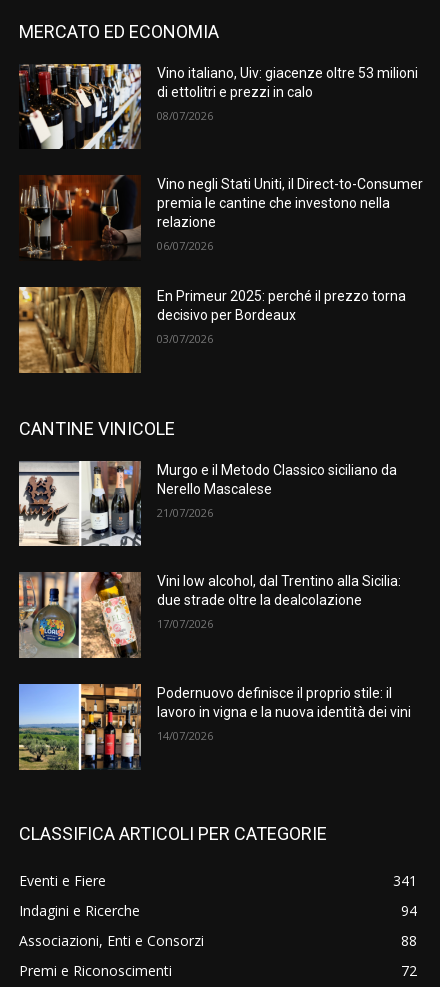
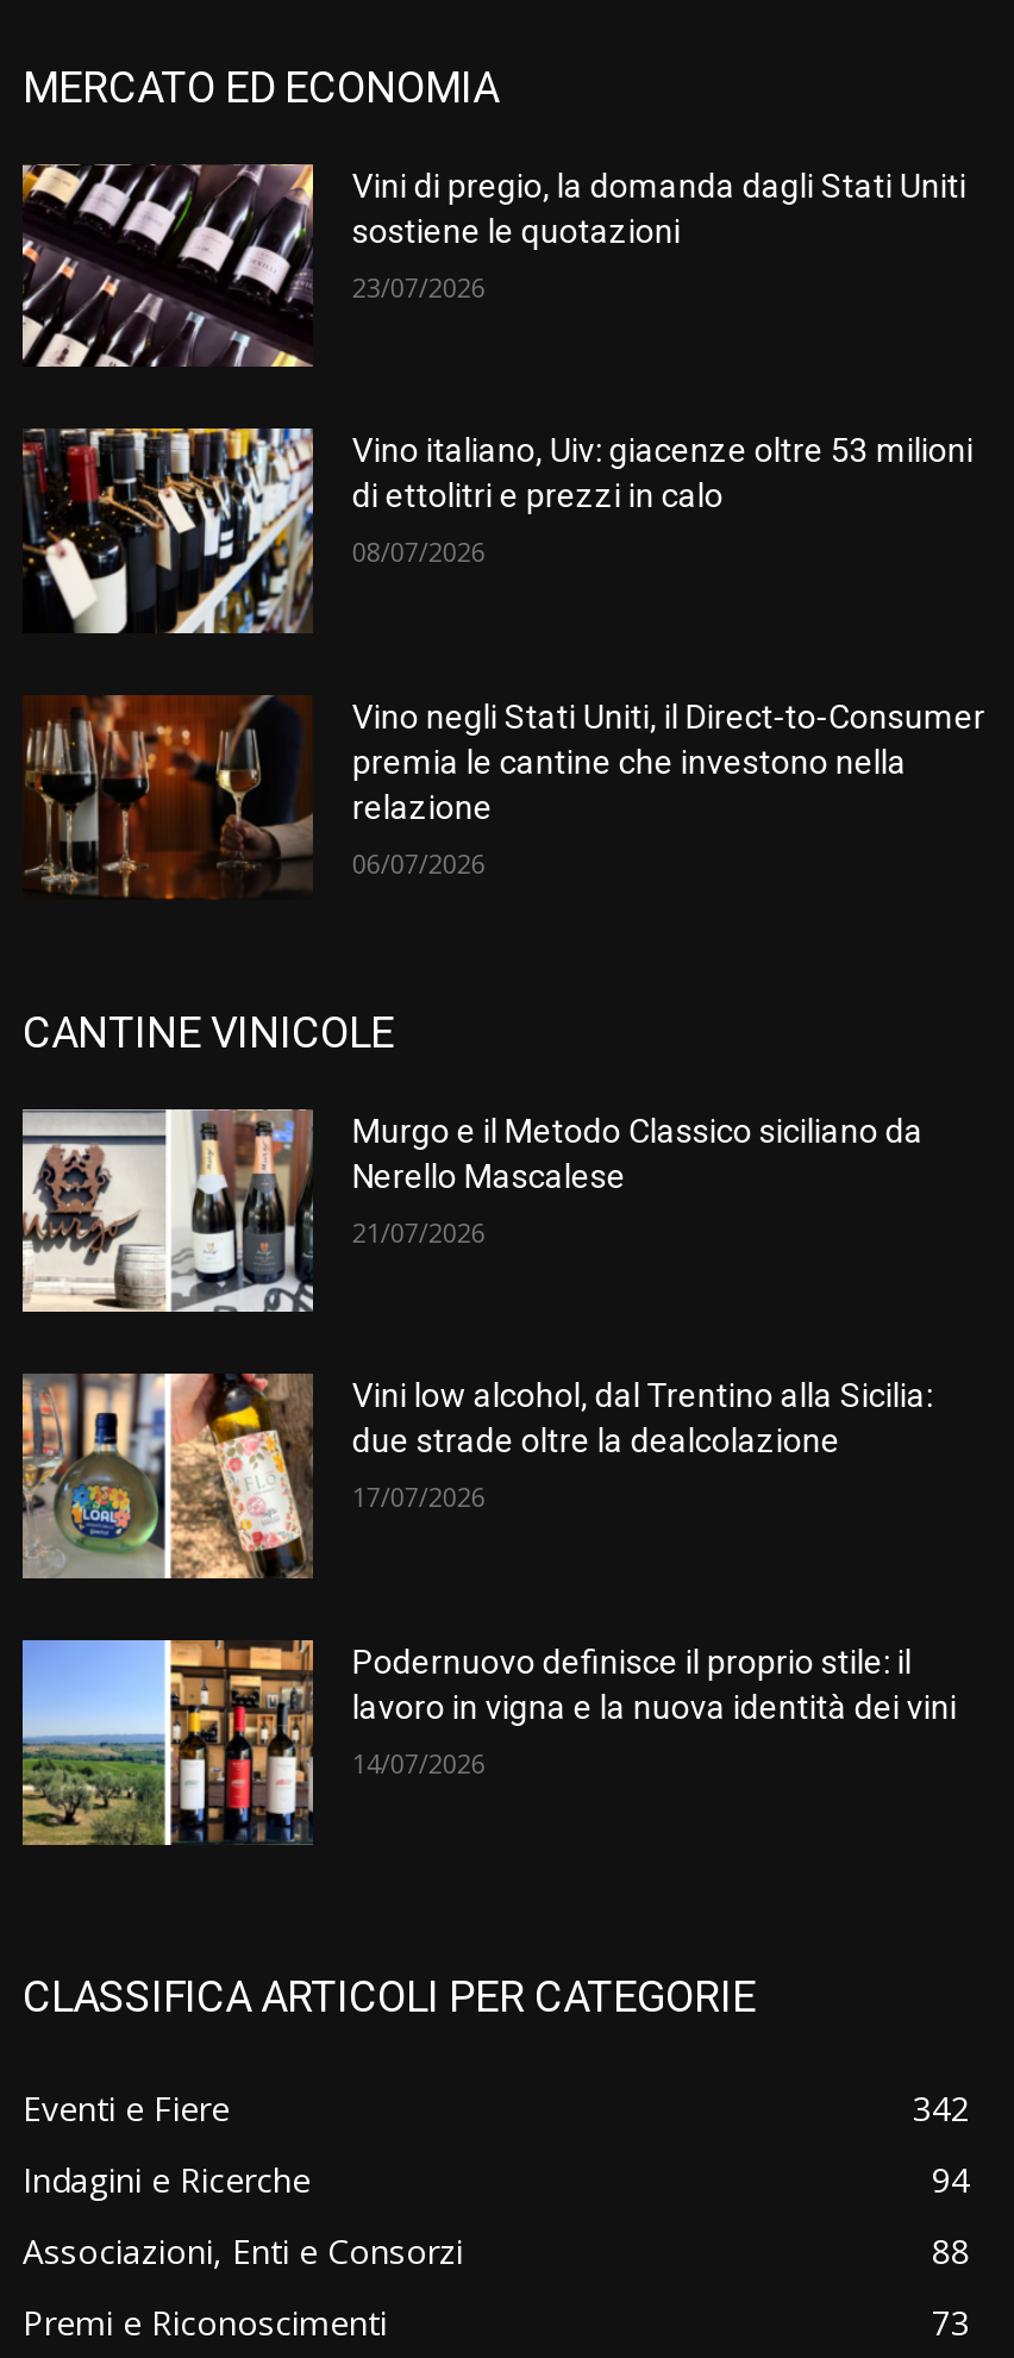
none -> [20,162,966,369] [image] | Vini di pregio, la domanda dagli Stati Uniti | sostiene le quotazioni | 23/07/2026
moved [18,61,423,253] -> [20,424,985,881]: [image] | Vino italiano, Uiv: giacenze oltre 53 milioni | di ettolitri e prezzi in calo | 08/07/2026 | Vino negli Stati Uniti, il Direct-to-Consumer | premia le cantine che investono nella | relazione | 06/07/2026
[18,286,406,374] [image] | En Primeur 2025: perché il prezzo torna | decisivo per Bordeaux | 03/07/2026 -> none
[393,871,417,890] 341 -> [913,2085,970,2130] 342
[401,961,417,980] 72 -> [932,2299,970,2344] 73

